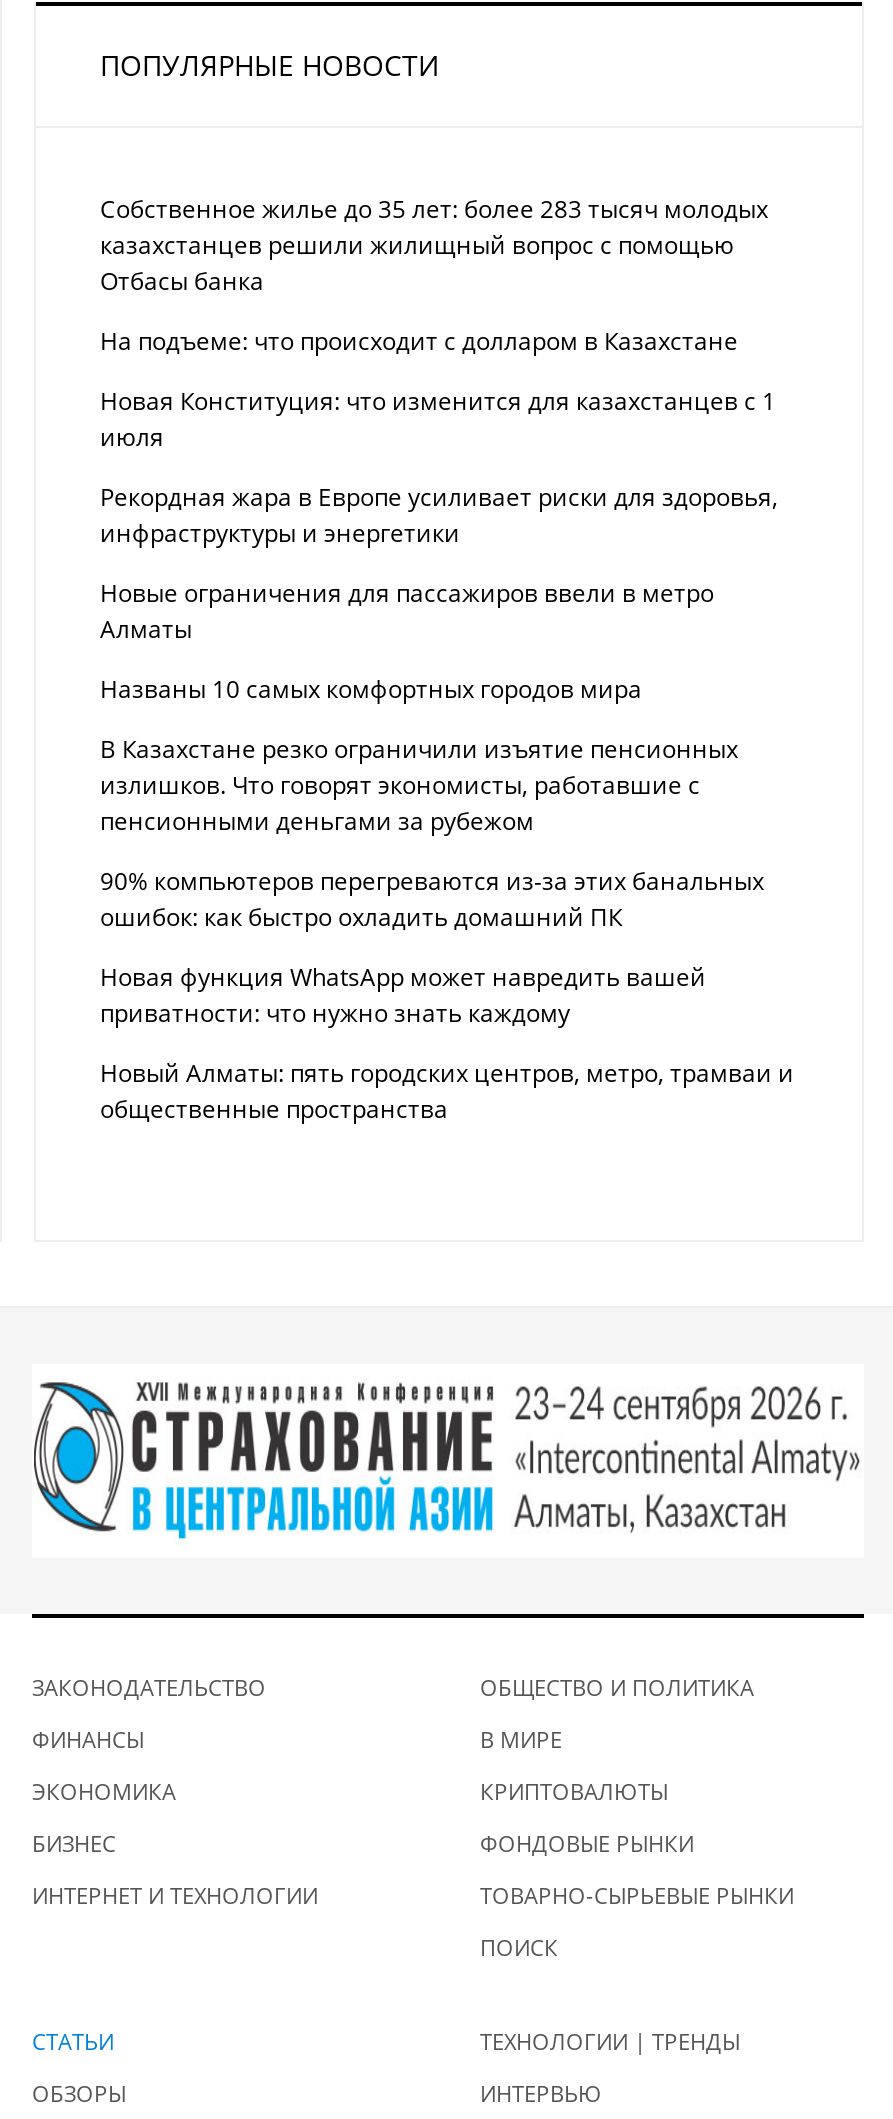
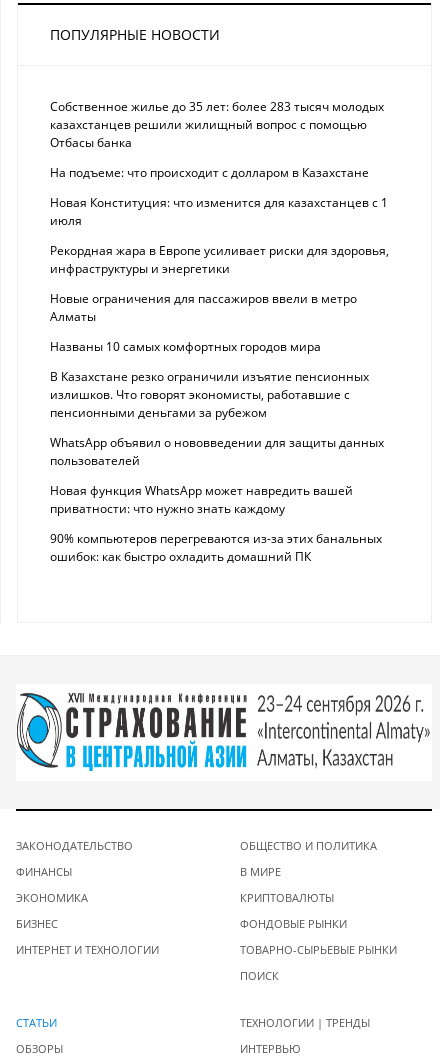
none -> [50,434,384,469] WhatsApp объявил о нововведении для защиты данных | пользователей
moved [100,865,764,935] -> [50,530,382,565]: 90% компьютеров перегреваются из-за этих банальных | ошибок: как быстро охладить домашний ПК
[100,1057,794,1127] Новый Алматы: пять городских центров, метро, трамваи и | общественные пространства -> none

